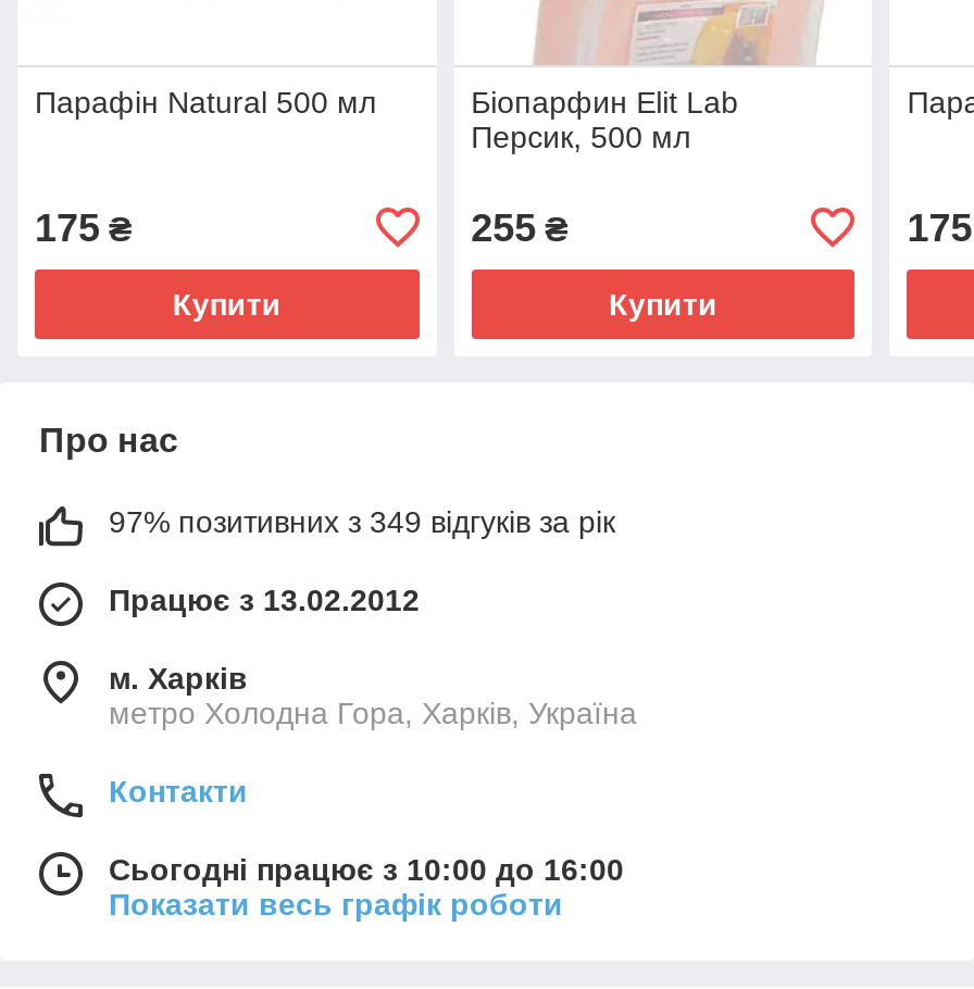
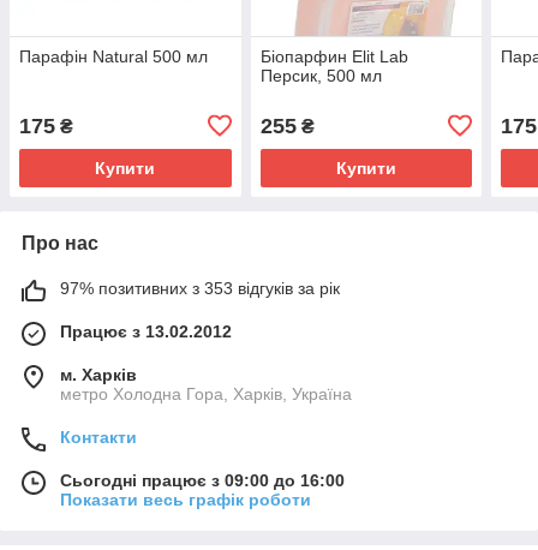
[109,504,615,539] 97% позитивних з 349 відгуків за рік -> [60,278,340,298] 97% позитивних з 353 відгуків за рік
[109,852,624,886] Сьогодні працює з 10:00 до 16:00 -> [60,471,345,490] Сьогодні працює з 09:00 до 16:00

